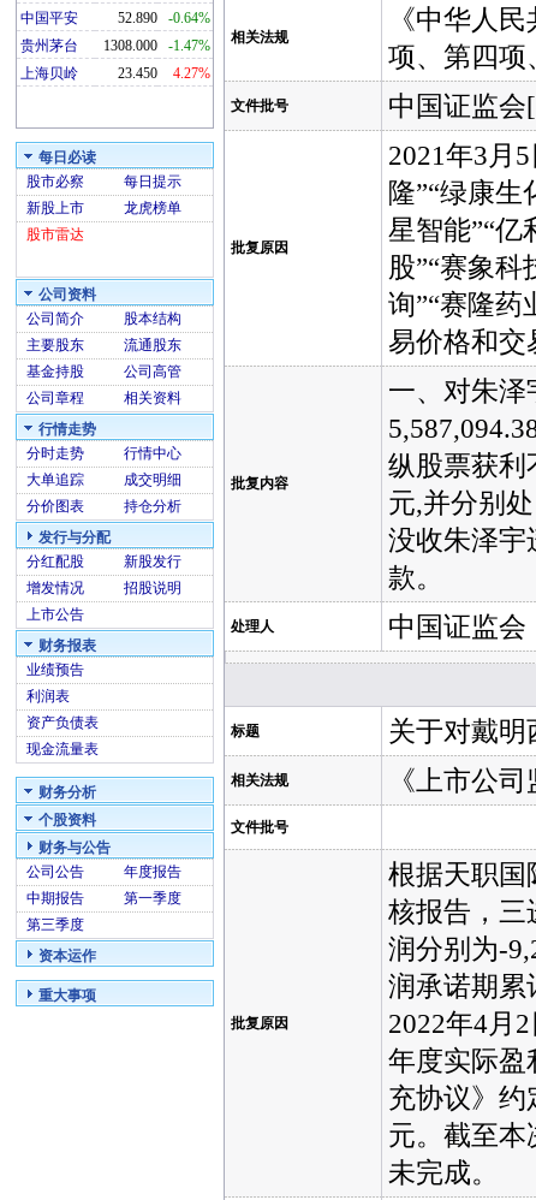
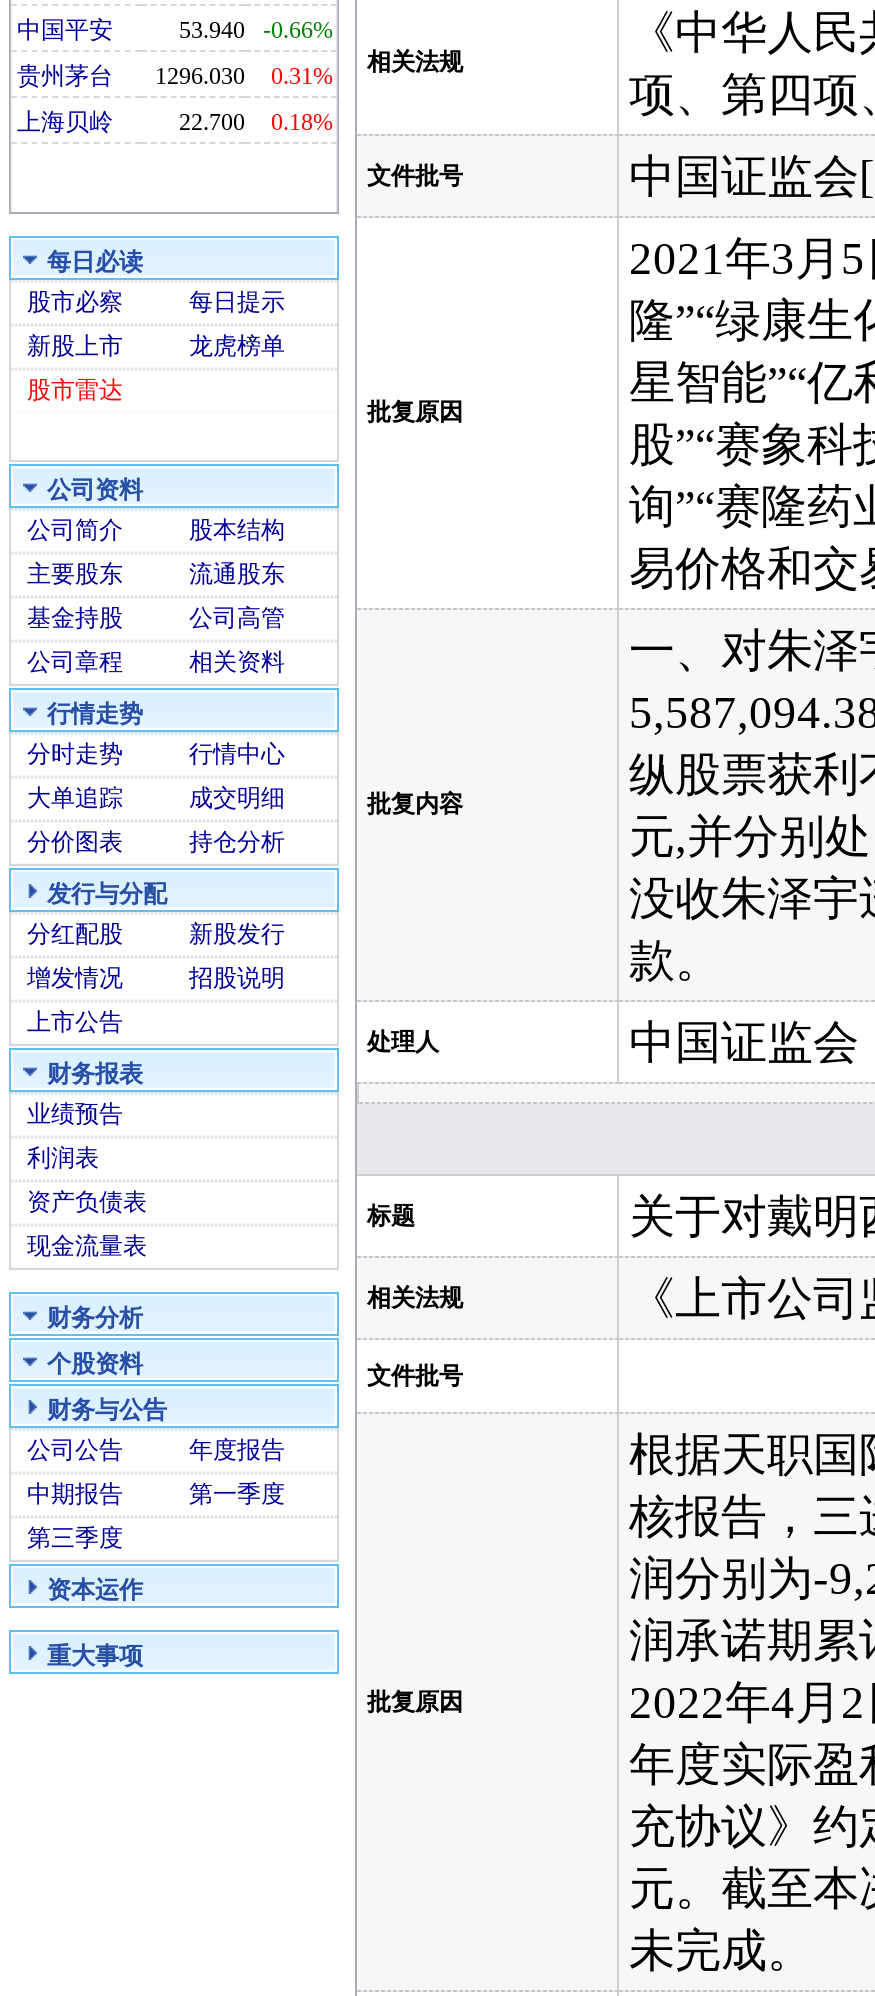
[118,10,157,26] 52.890 -> [179,16,245,44] 53.940
[168,10,210,26] -0.64% -> [263,16,333,44] -0.66%
[103,37,157,54] 1308.000 -> [155,62,245,90] 1296.030
[168,37,210,54] -1.47% -> [271,62,333,90] 0.31%
[118,65,157,82] 23.450 -> [179,108,245,136] 22.700
[173,65,210,82] 4.27% -> [271,108,333,136] 0.18%

